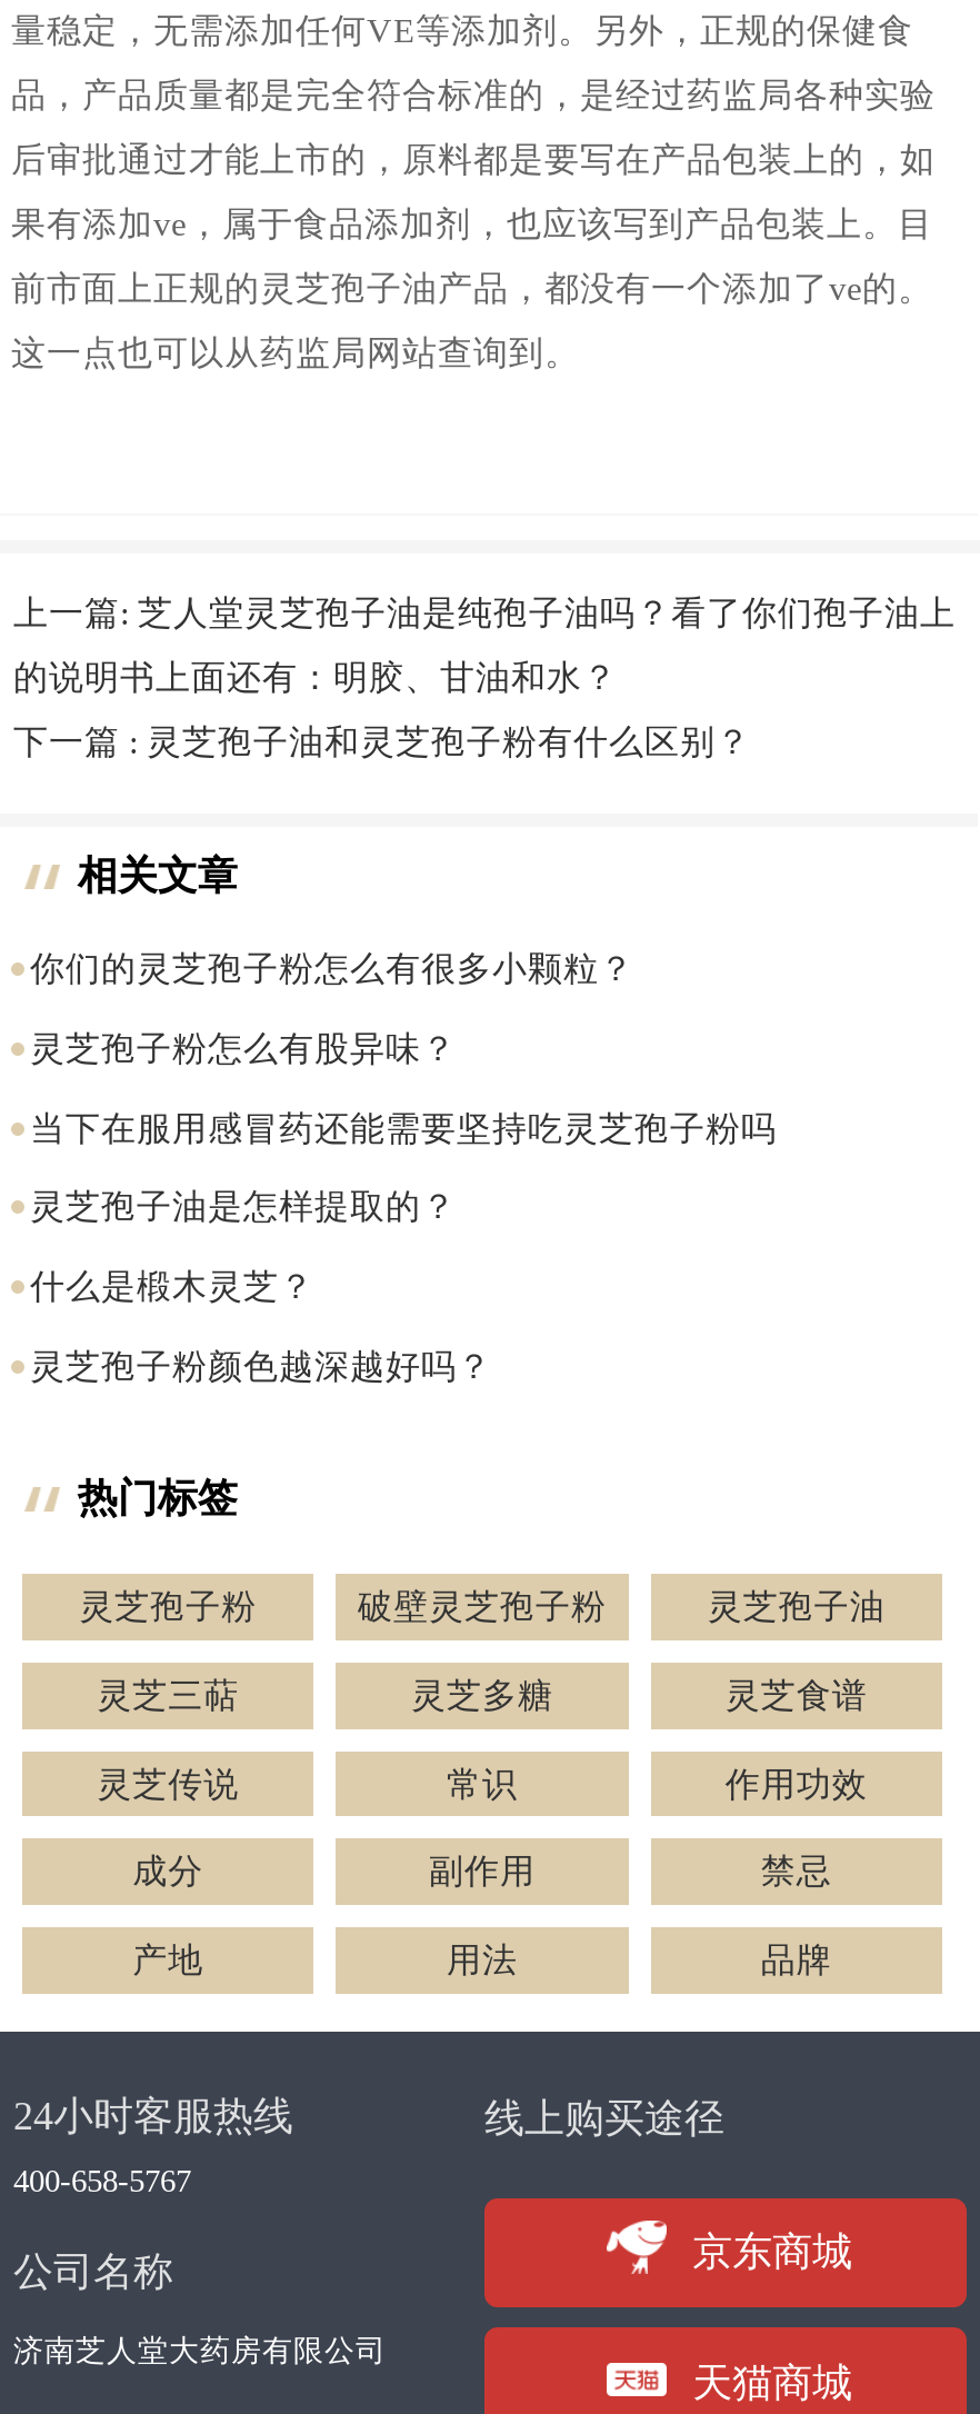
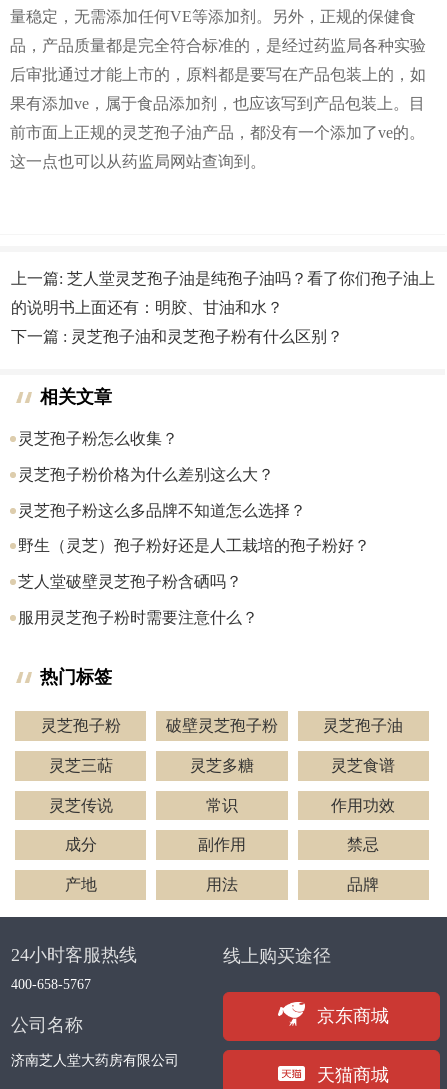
[30,949,634,987] 你们的灵芝孢子粉怎么有很多小颗粒？ -> [18,430,178,447] 灵芝孢子粉怎么收集？
[30,1029,457,1067] 灵芝孢子粉怎么有股异味？ -> [18,466,274,483] 灵芝孢子粉价格为什么差别这么大？
[30,1108,777,1146] 当下在服用感冒药还能需要坚持吃灵芝孢子粉吗 -> [18,502,306,519] 灵芝孢子粉这么多品牌不知道怎么选择？
[30,1188,457,1226] 灵芝孢子油是怎样提取的？ -> [18,537,370,554] 野生（灵芝）孢子粉好还是人工栽培的孢子粉好？
[30,1268,314,1305] 什么是椴木灵芝？ -> [18,573,242,590] 芝人堂破壁灵芝孢子粉含硒吗？
[30,1347,492,1385] 灵芝孢子粉颜色越深越好吗？ -> [18,609,258,626] 服用灵芝孢子粉时需要注意什么？

